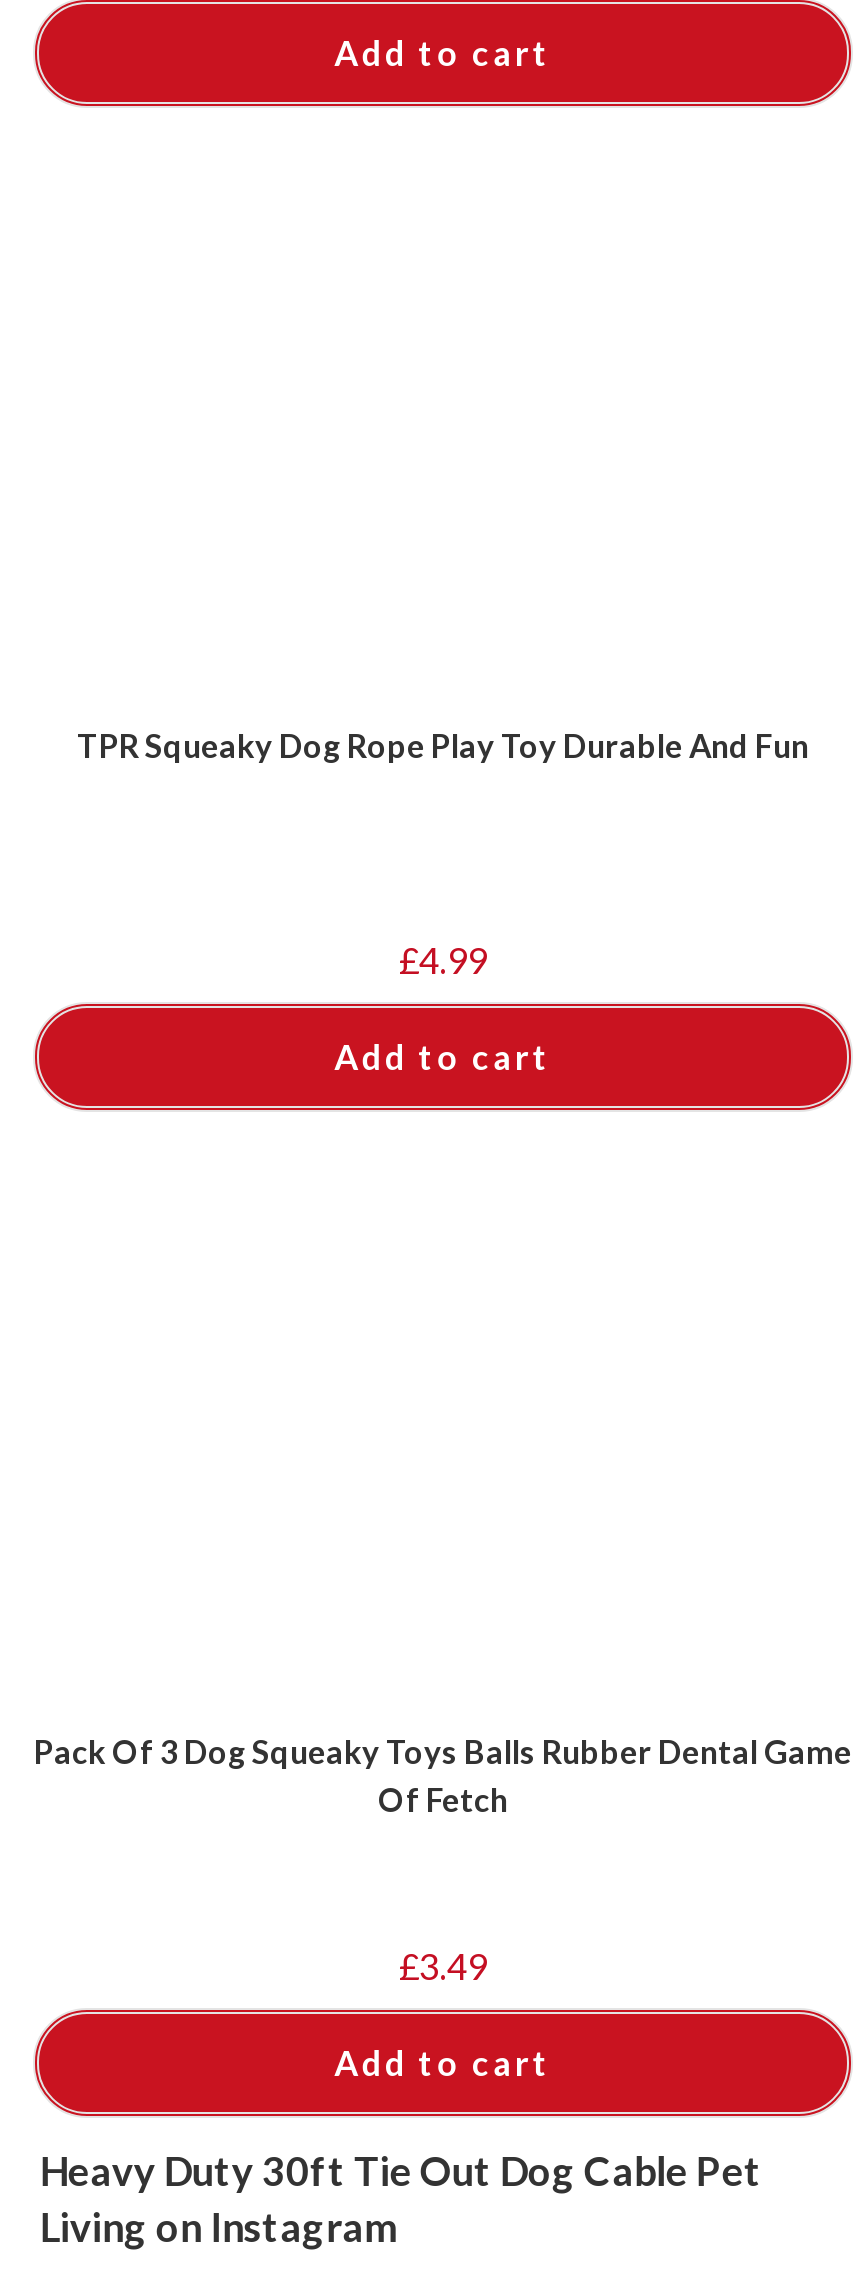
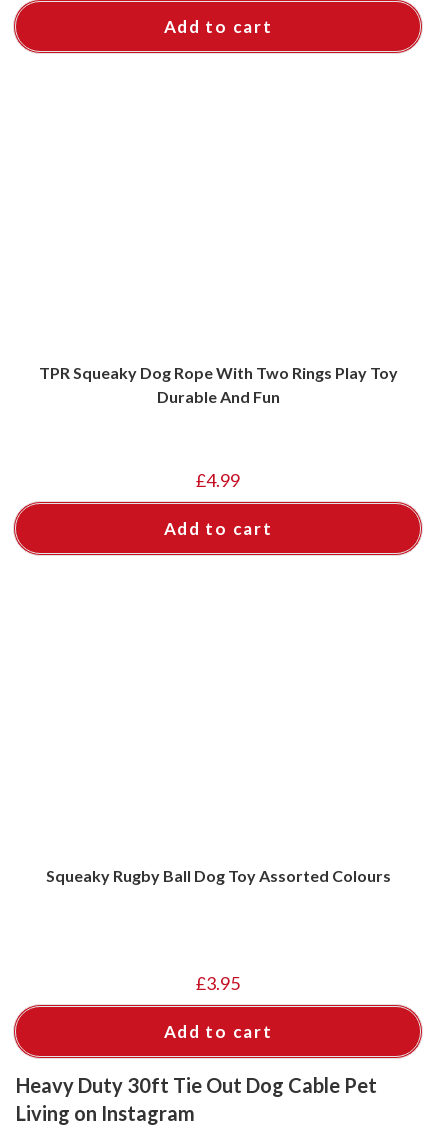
[77,726,809,764] TPR Squeaky Dog Rope Play Toy Durable And Fun -> [38,363,397,406] TPR Squeaky Dog Rope With Two Rings Play Toy | Durable And Fun
[34,1731,852,1817] Pack Of 3 Dog Squeaky Toys Balls Rubber Dental Game | Of Fetch -> [45,866,390,885] Squeaky Rugby Ball Dog Toy Assorted Colours
[399,1943,487,1987] £3.49 -> [196,972,240,994] £3.95

